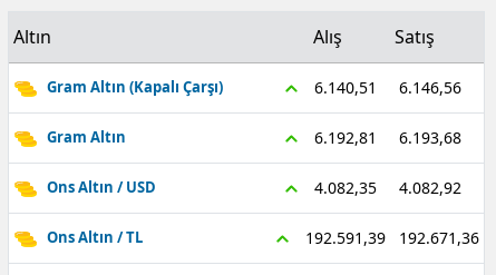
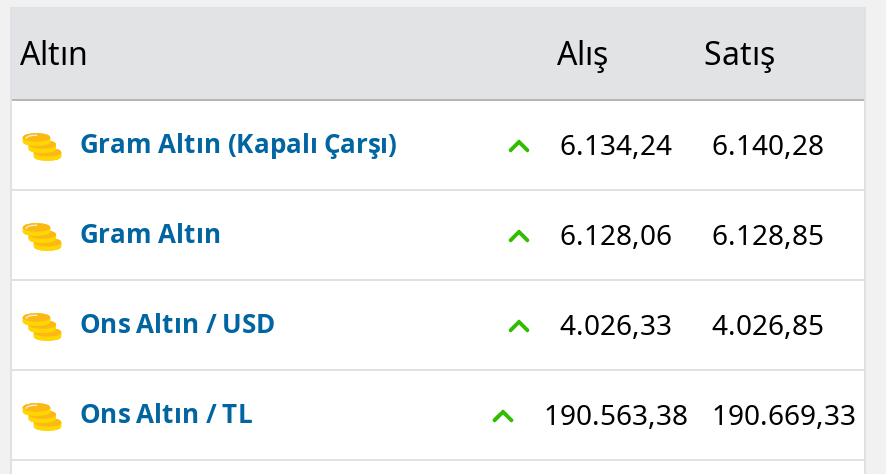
[314,77,377,98] 6.140,51 -> [560,125,672,163] 6.134,24
[399,77,461,98] 6.146,56 -> [712,125,824,163] 6.140,28
[314,127,377,148] 6.192,81 -> [560,215,672,253] 6.128,06
[399,127,461,148] 6.193,68 -> [712,215,824,253] 6.128,85
[314,177,377,198] 4.082,35 -> [560,305,672,343] 4.026,33
[399,177,461,198] 4.082,92 -> [712,305,824,343] 4.026,85
[305,227,386,248] 192.591,39 -> [544,395,688,433] 190.563,38
[399,227,479,248] 192.671,36 -> [712,395,856,433] 190.669,33

